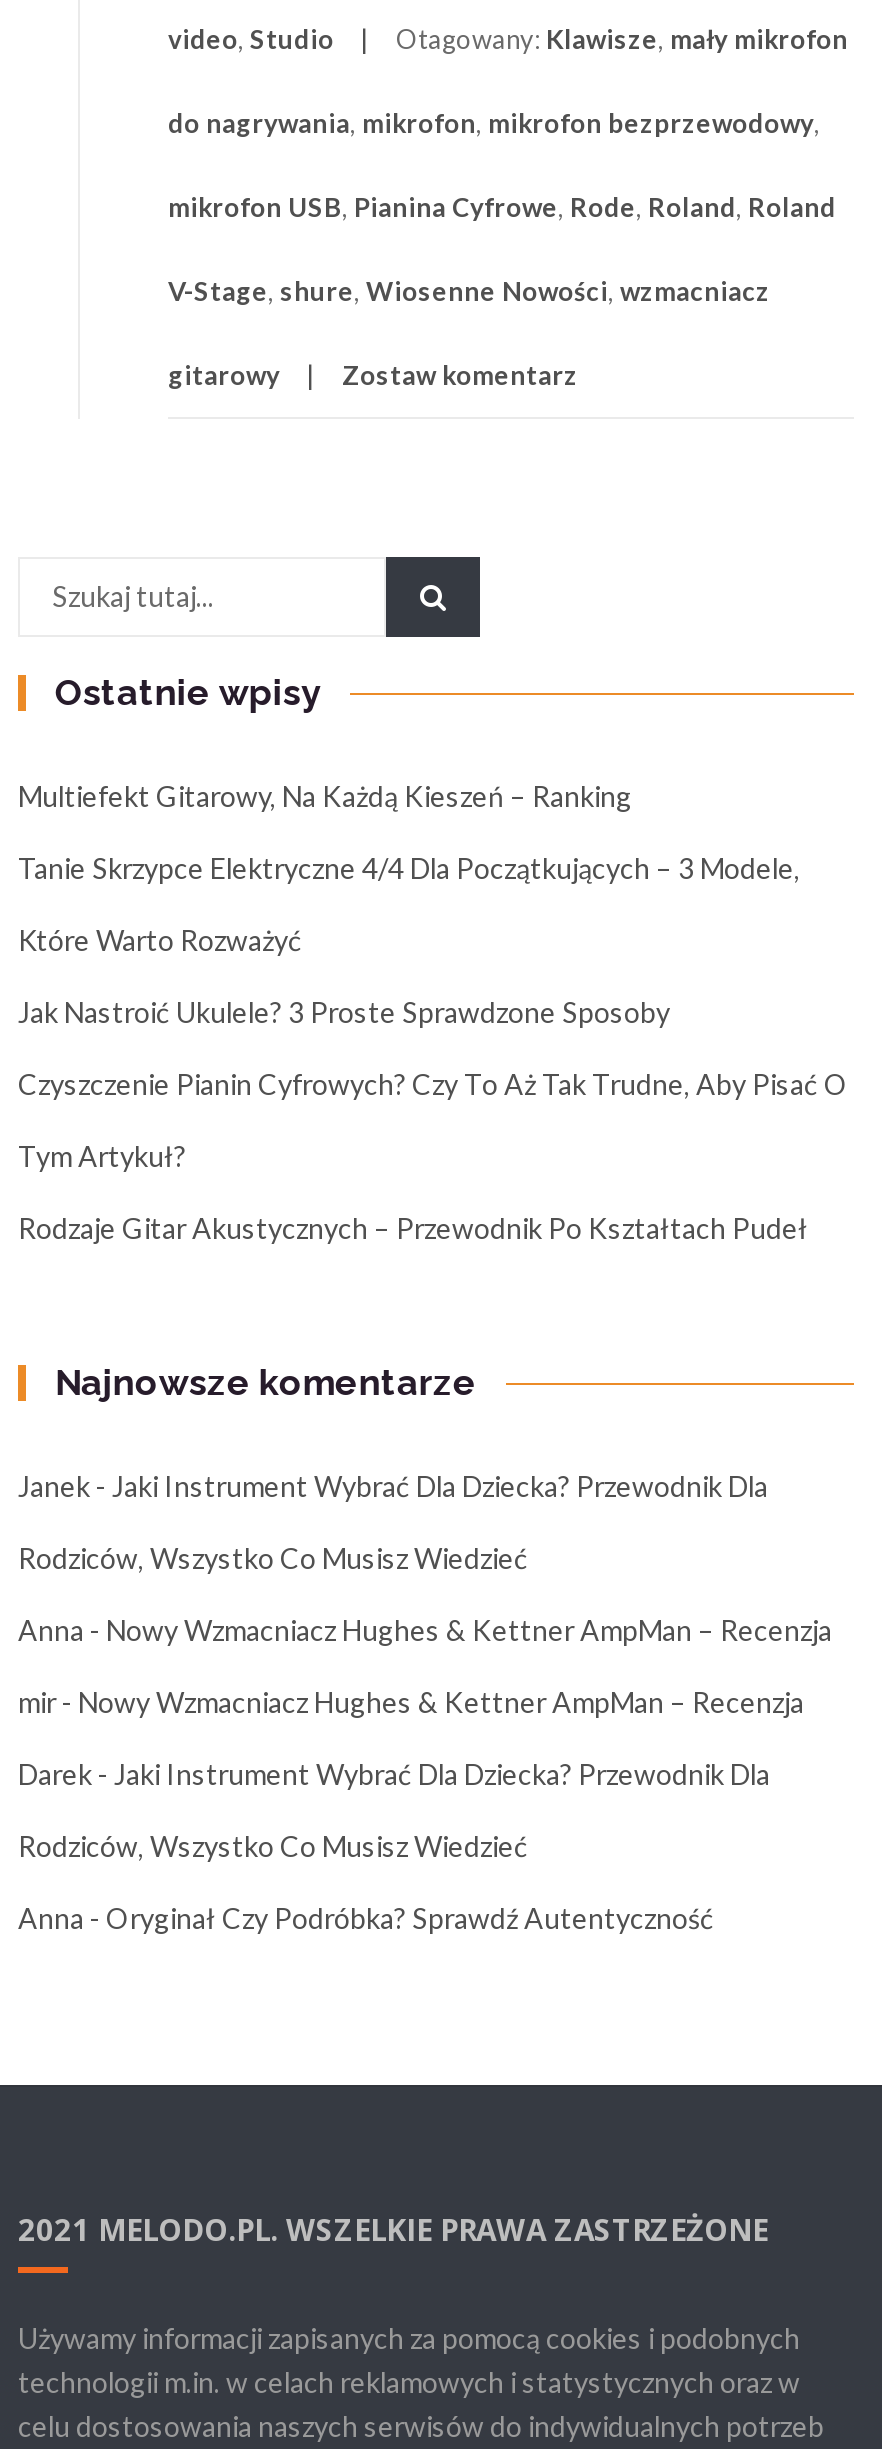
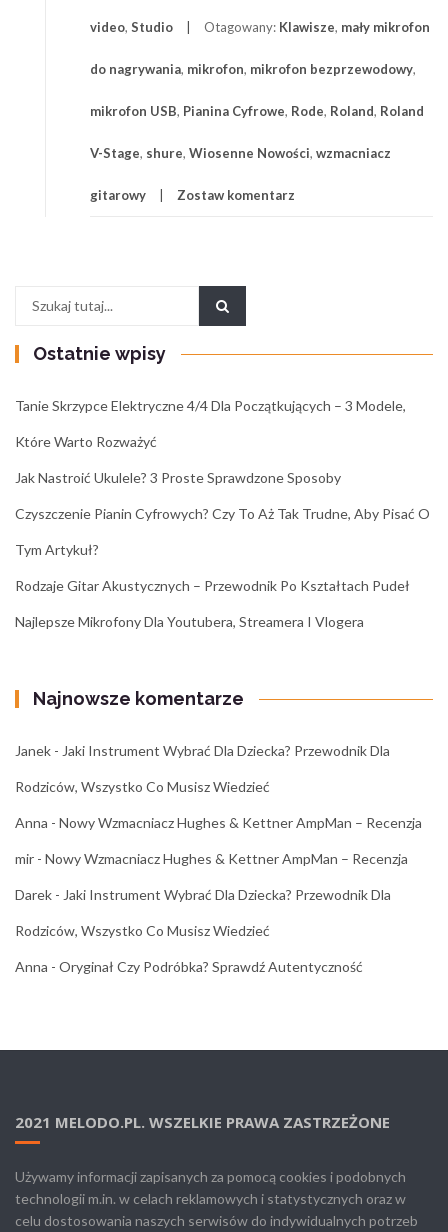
[18,779,632,813] Multiefekt Gitarowy, Na Każdą Kieszeń – Ranking -> none
moved [18,851,848,1245] -> [15,397,430,594]: Tanie Skrzypce Elektryczne 4/4 Dla Początkujących – 3 Modele, | Które Warto Rozważyć | Jak Nastroić Ukulele? 3 Proste Sprawdzone Sposoby | Czyszczenie Pianin Cyfrowych? Czy To Aż Tak Trudne, Aby Pisać O | Tym Artykuł? | Rodzaje Gitar Akustycznych – Przewodnik Po Kształtach Pudeł
none -> [15,613,364,630] Najlepsze Mikrofony Dla Youtubera, Streamera I Vlogera

